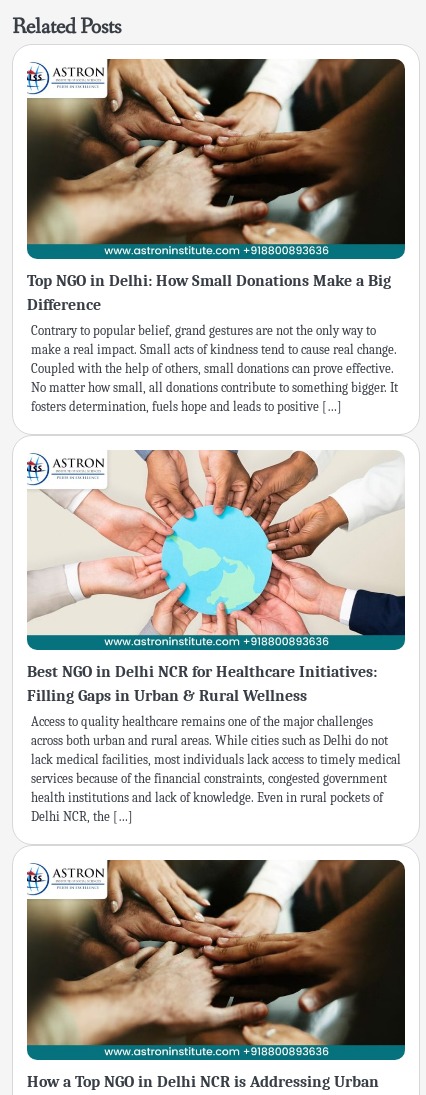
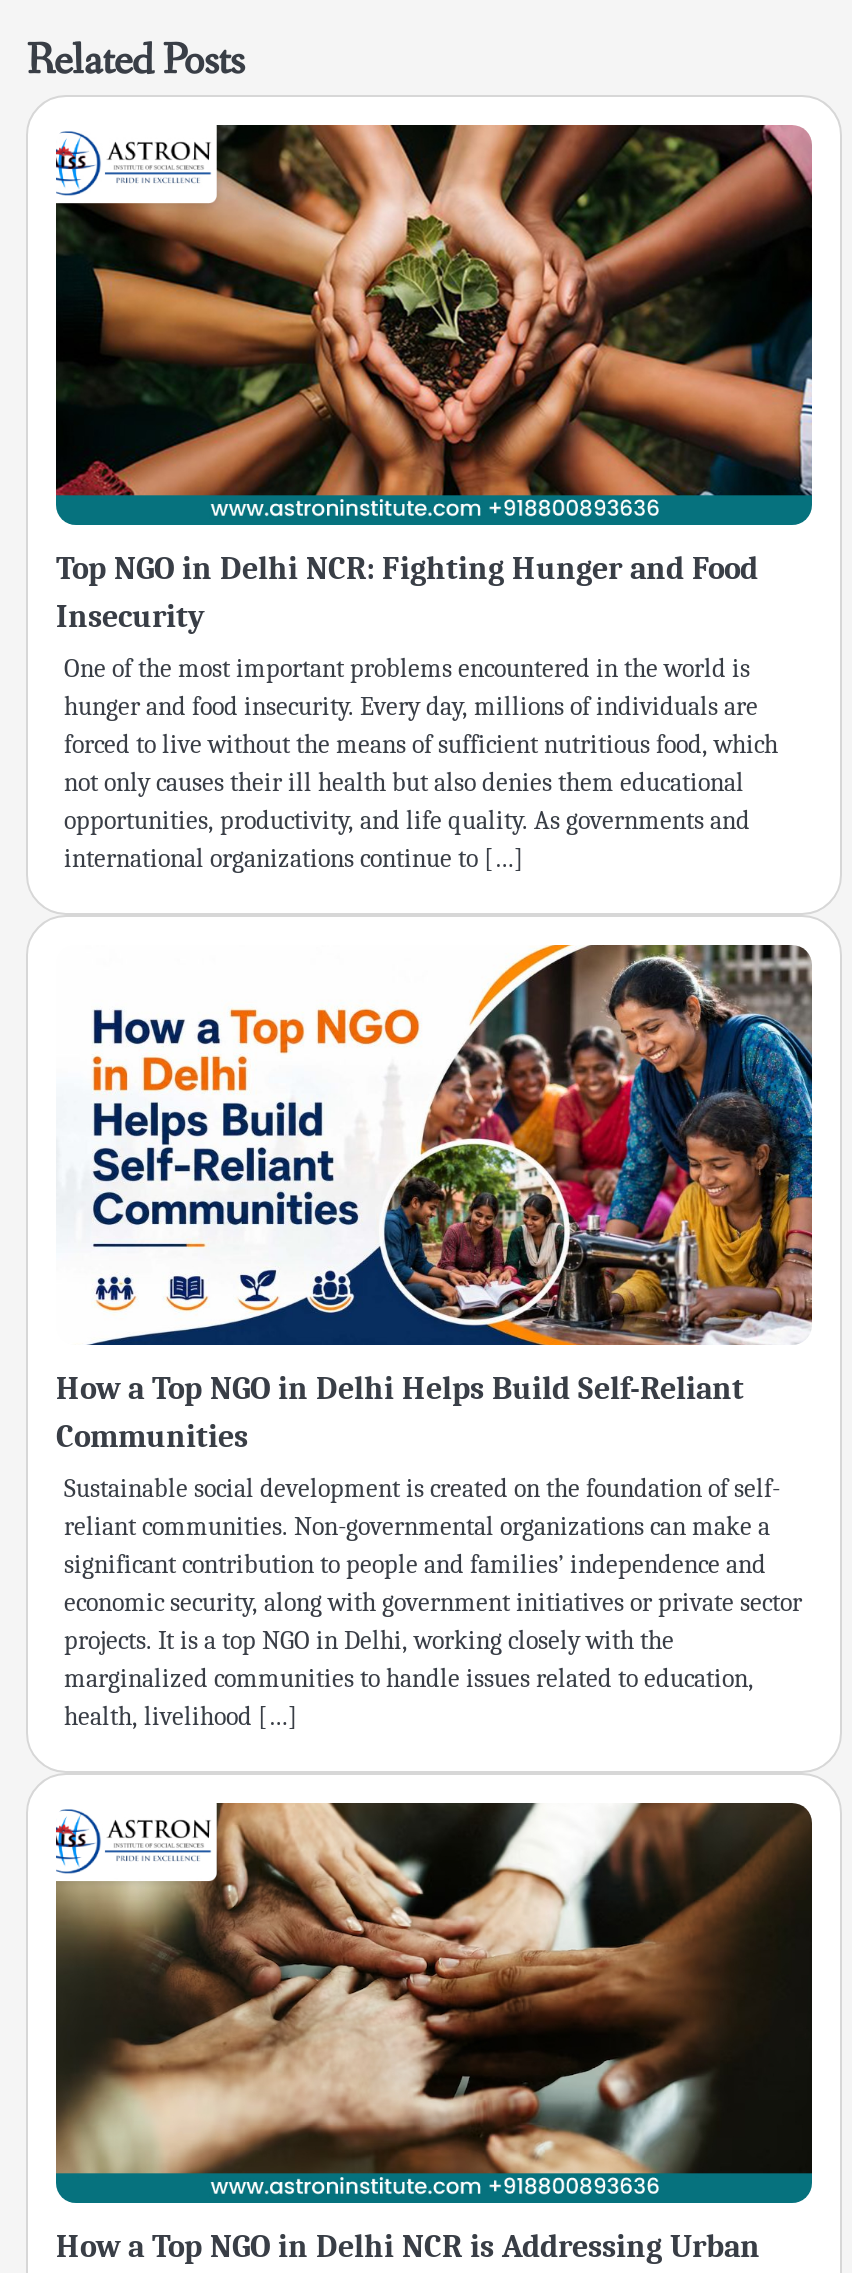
[26,58,406,314] [image] | Top NGO in Delhi: How Small Donations Make a Big | Difference -> [54,123,814,635] [image] | Top NGO in Delhi NCR: Fighting Hunger and Food | Insecurity
[31,323,398,414] Contrary to popular belief, grand gestures are not the only way to | make a real impact. Small acts of kindness tend to cause real change. | Coupled with the help of others, small donations can prove effective. | No matter how small, all donations contribute to something bigger. It | fosters determination, fuels hope and leads to positive […] -> [64,653,778,873] One of the most important problems encountered in the world is | hunger and food insecurity. Every day, millions of individuals are | forced to live without the means of sufficient nutritious food, which | not only causes their ill health but also denies them educational | opportunities, productivity, and life quality. As governments and | international organizations continue to […]
[26,449,406,705] [image] | Best NGO in Delhi NCR for Healthcare Initiatives: | Filling Gaps in Urban & Rural Wellness -> [56,943,814,1455] [image] | How a Top NGO in Delhi Helps Build Self-Reliant | Communities
[31,714,401,824] Access to quality healthcare remains one of the major challenges | across both urban and rural areas. While cities such as Delhi do not | lack medical facilities, most individuals lack access to timely medical | services because of the financial constraints, congested government | health institutions and lack of knowledge. Even in rural pockets of | Delhi NCR, the […] -> [64,1473,802,1731] Sustainable social development is created on the foundation of self- | reliant communities. Non-governmental organizations can make a | significant contribution to people and families’ independence and | economic security, along with government initiatives or private sector | projects. It is a top NGO in Delhi, working closely with the | marginalized communities to handle issues related to education, | health, livelihood […]

